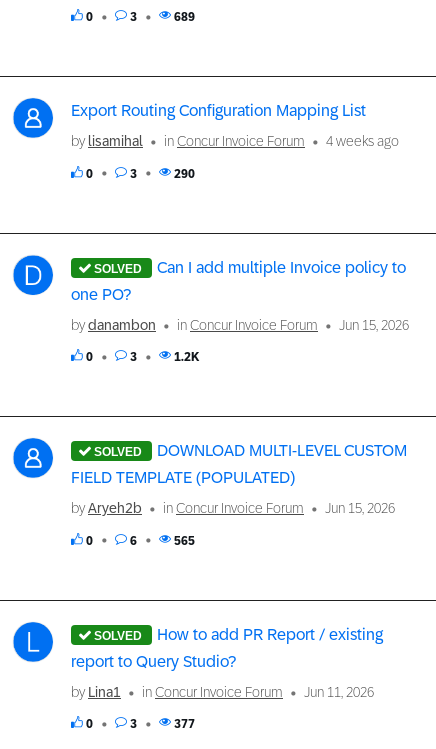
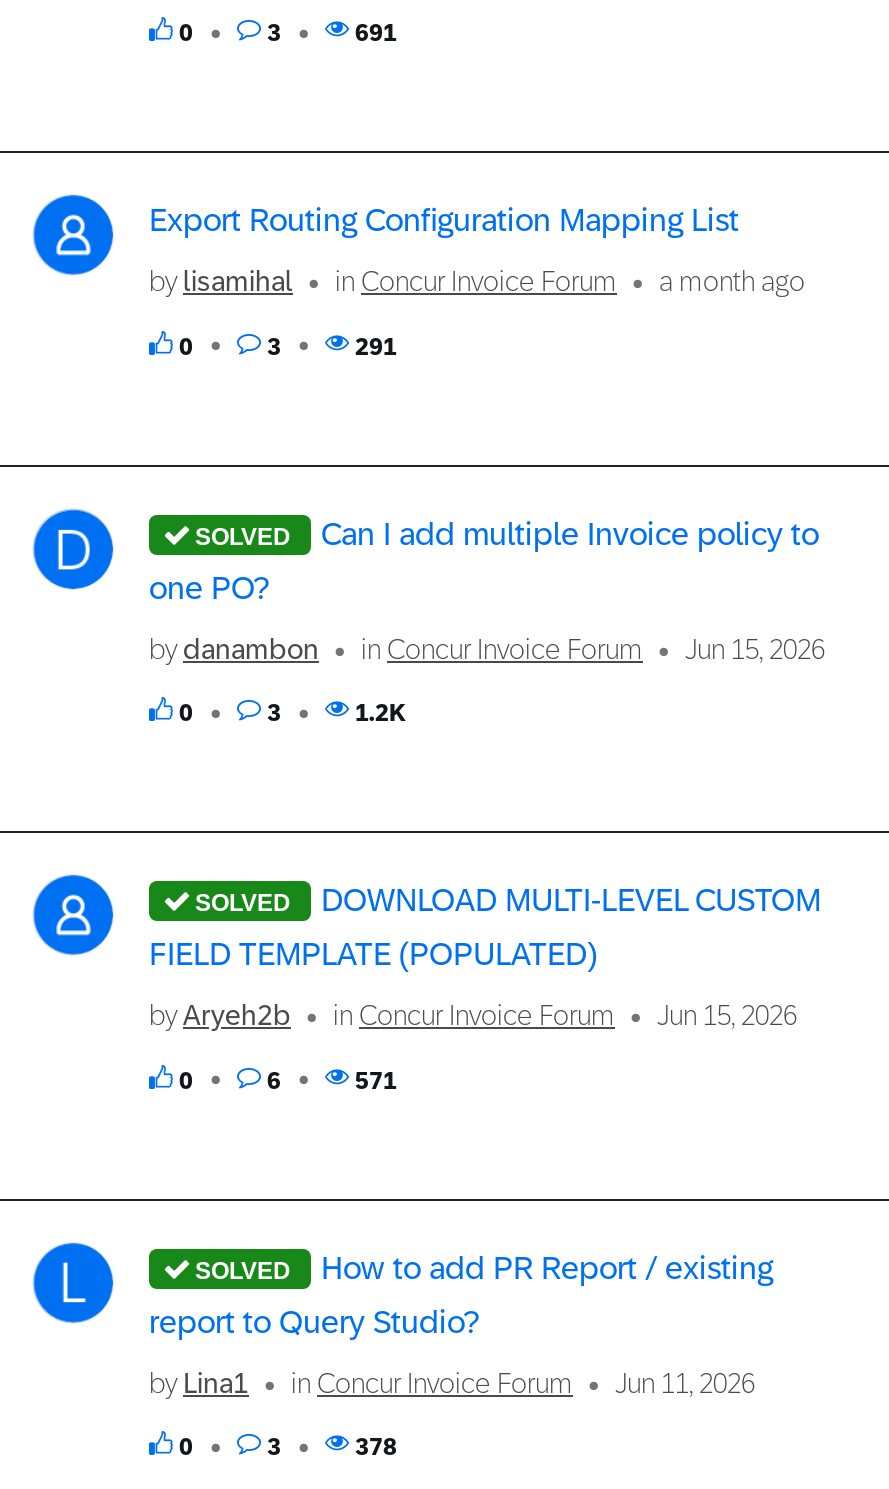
[174,10,195,24] 689 -> [355,19,397,47] 691
[326,133,399,149] 4 weeks ago -> [659,265,805,297] a month ago
[174,166,195,180] 290 -> [355,332,397,360] 291
[174,533,195,547] 565 -> [355,1066,397,1094] 571
[174,717,195,731] 377 -> [355,1433,397,1461] 378

